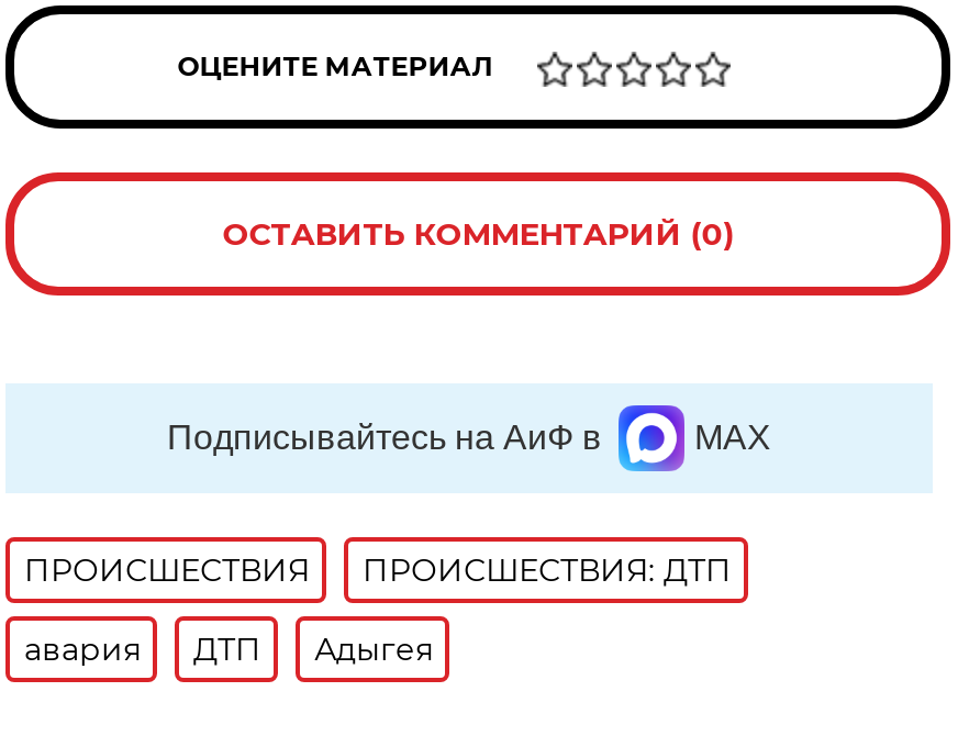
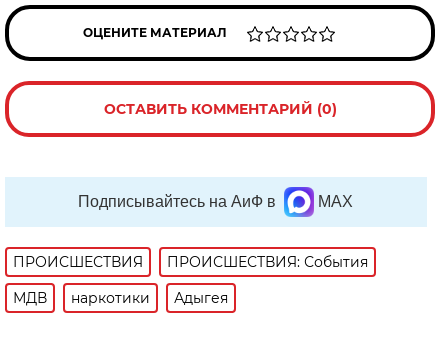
[362,550,731,589] ПРОИСШЕСТВИЯ: ДТП -> [167,253,368,271] ПРОИСШЕСТВИЯ: События
[24,629,261,669] авария | ДТП -> [13,289,150,307] МДВ | наркотики

